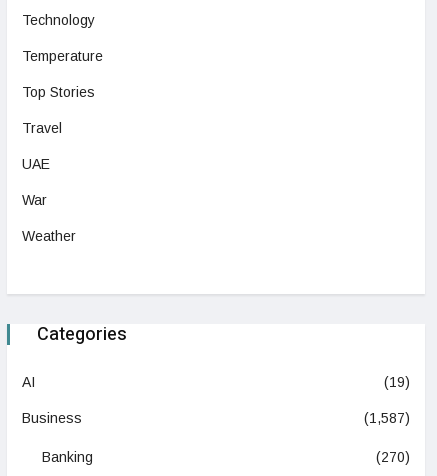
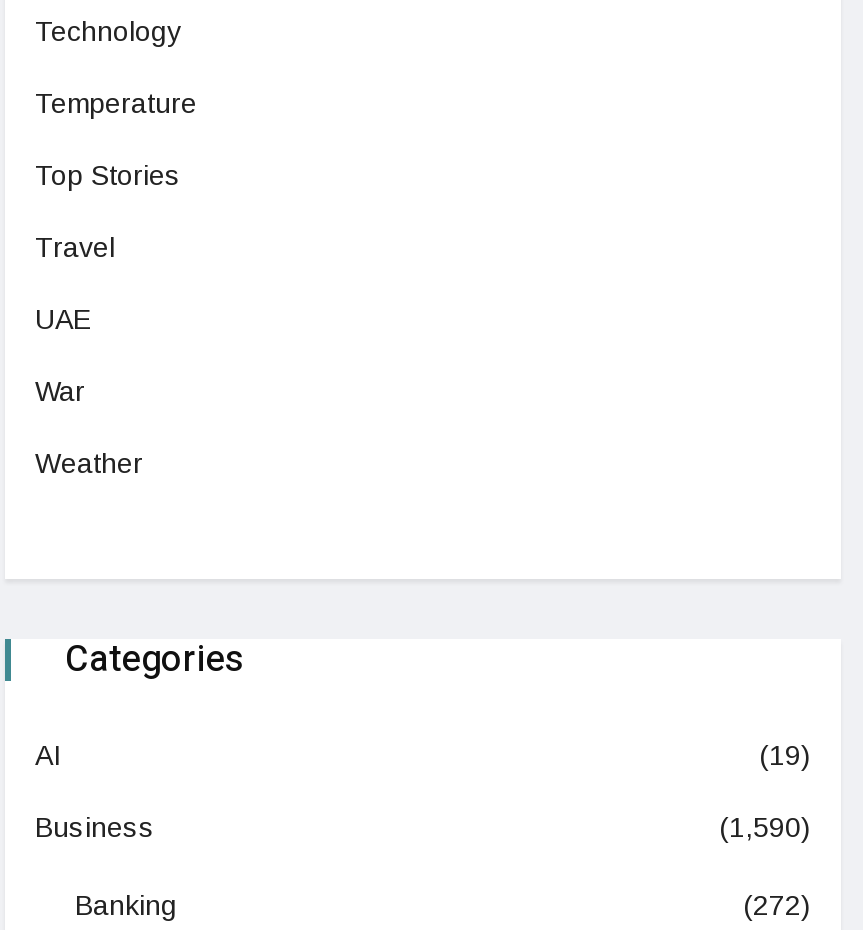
[364,410,410,426] (1,587) -> [719,811,811,843] (1,590)
[376,449,410,465] (270) -> [743,889,811,921] (272)

